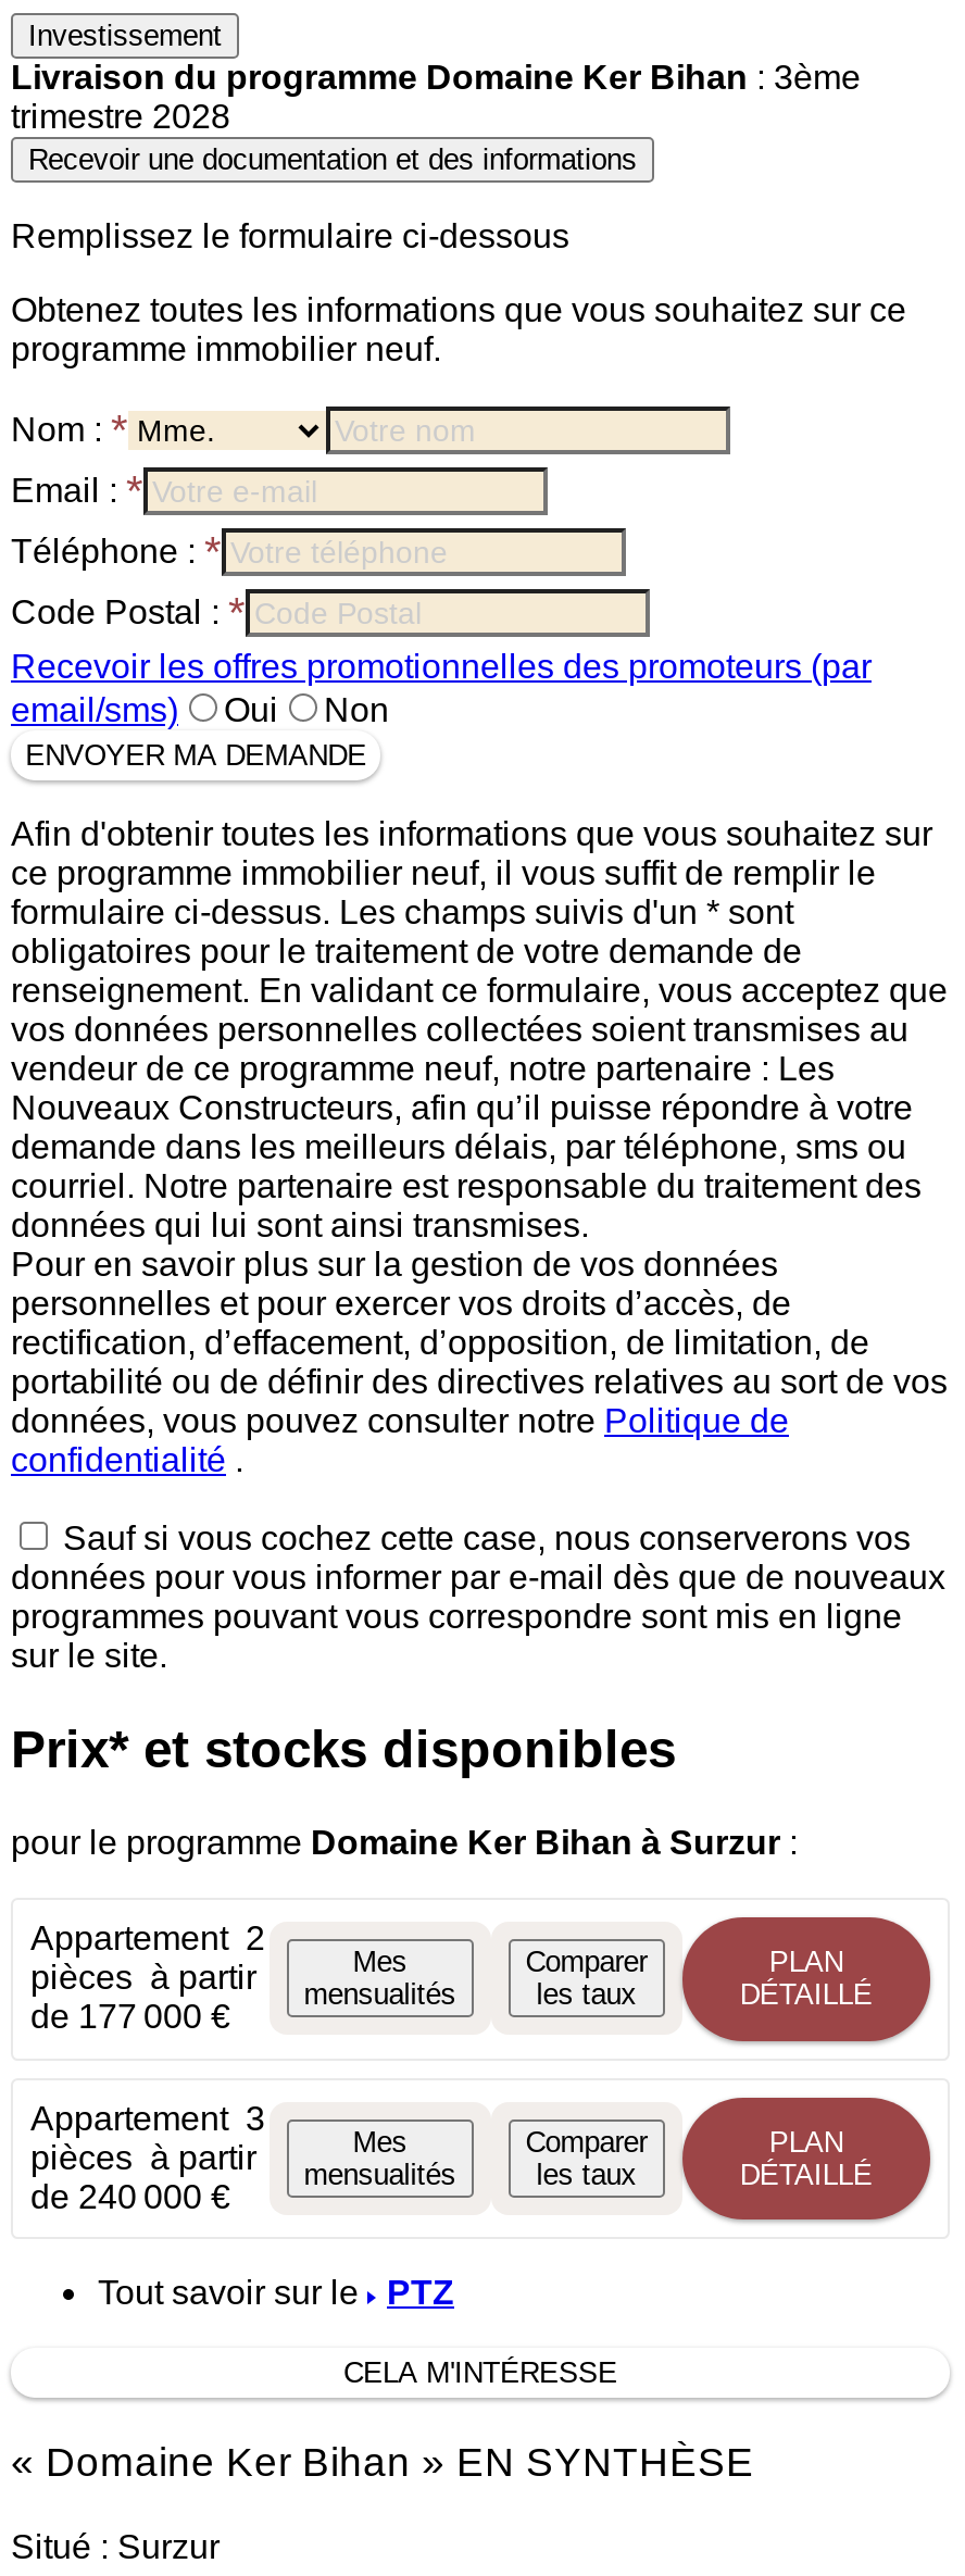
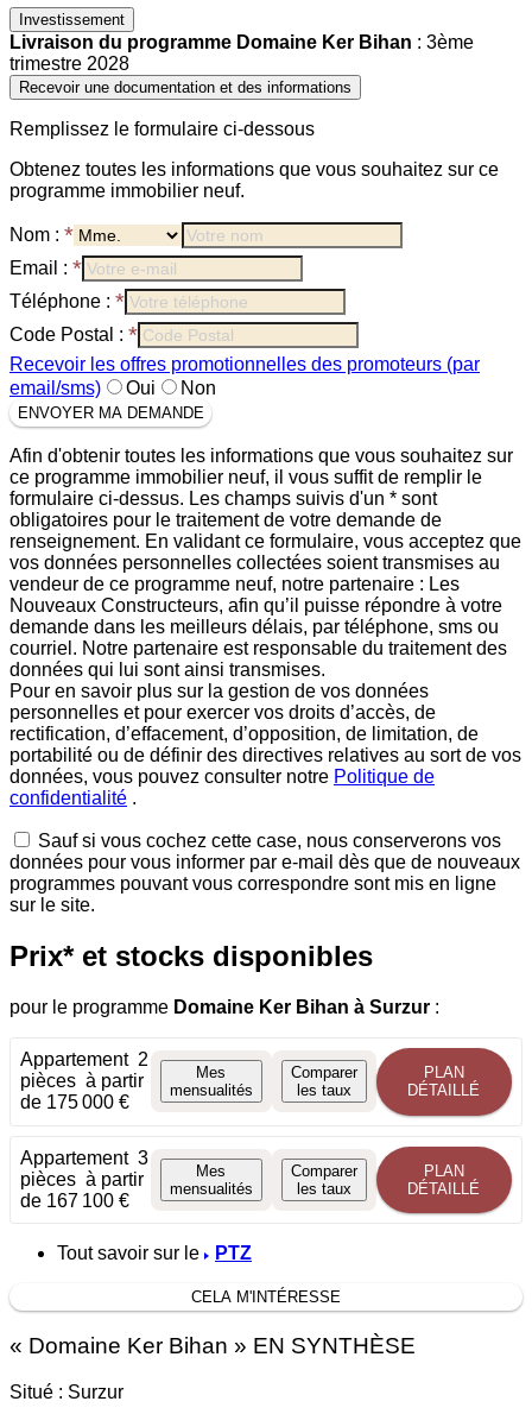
[30,1998,230,2035] de 177 000 € -> [20,1092,129,1112] de 175 000 €
[30,2178,230,2215] de 240 000 € -> [20,1190,129,1211] de 167 100 €

